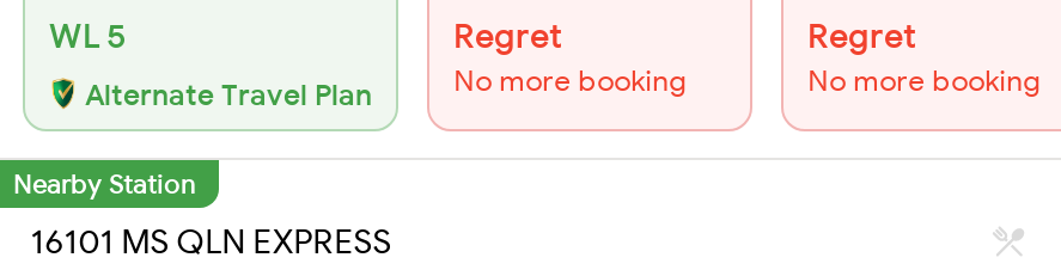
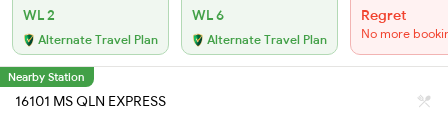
[49,15,126,58] WL 5 -> [23,6,55,24] WL 2
[453,15,685,98] Regret | No more booking -> [192,6,327,47] WL 6 | Alternate Travel Plan

